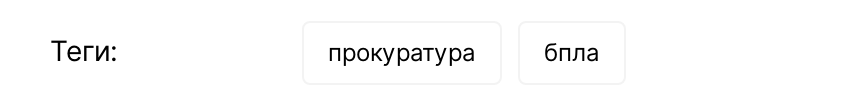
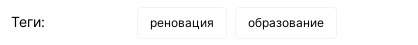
[328,37,600,67] прокуратура | бпла -> [150,15,324,30] реновация | образование

